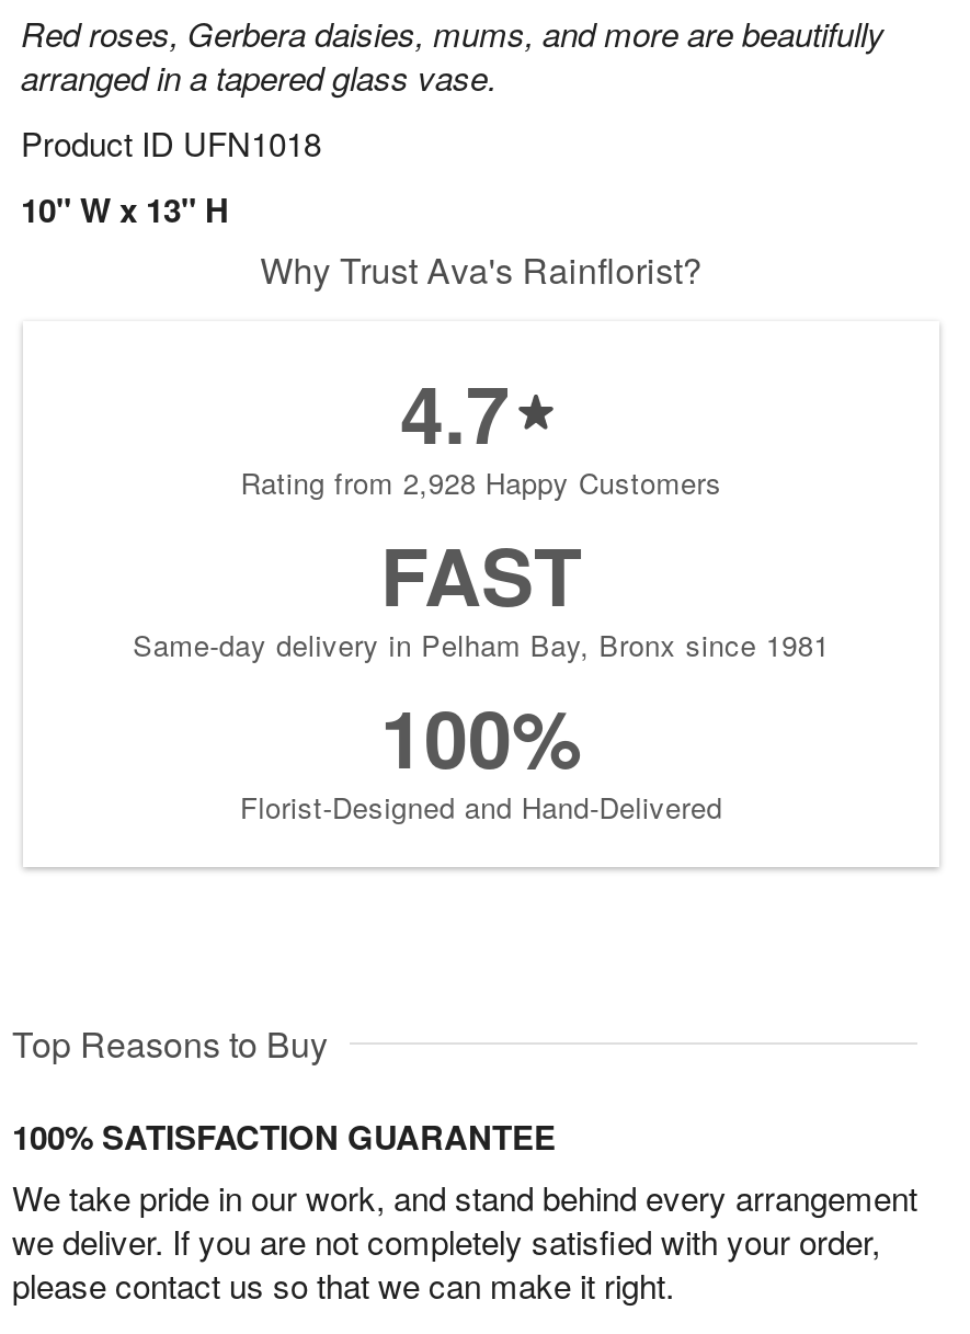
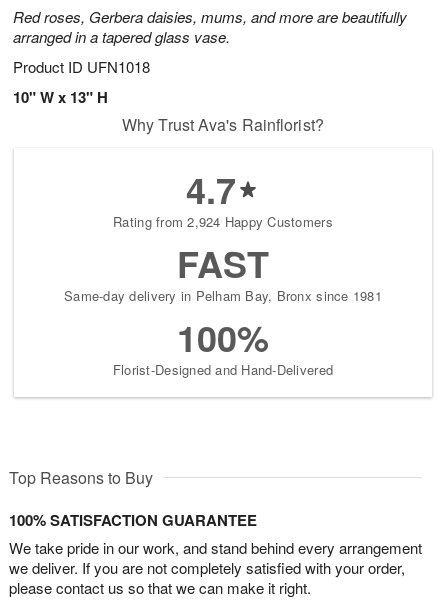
[240,462,722,504] Rating from 2,928 Happy Customers -> [113,212,333,231] Rating from 2,924 Happy Customers

